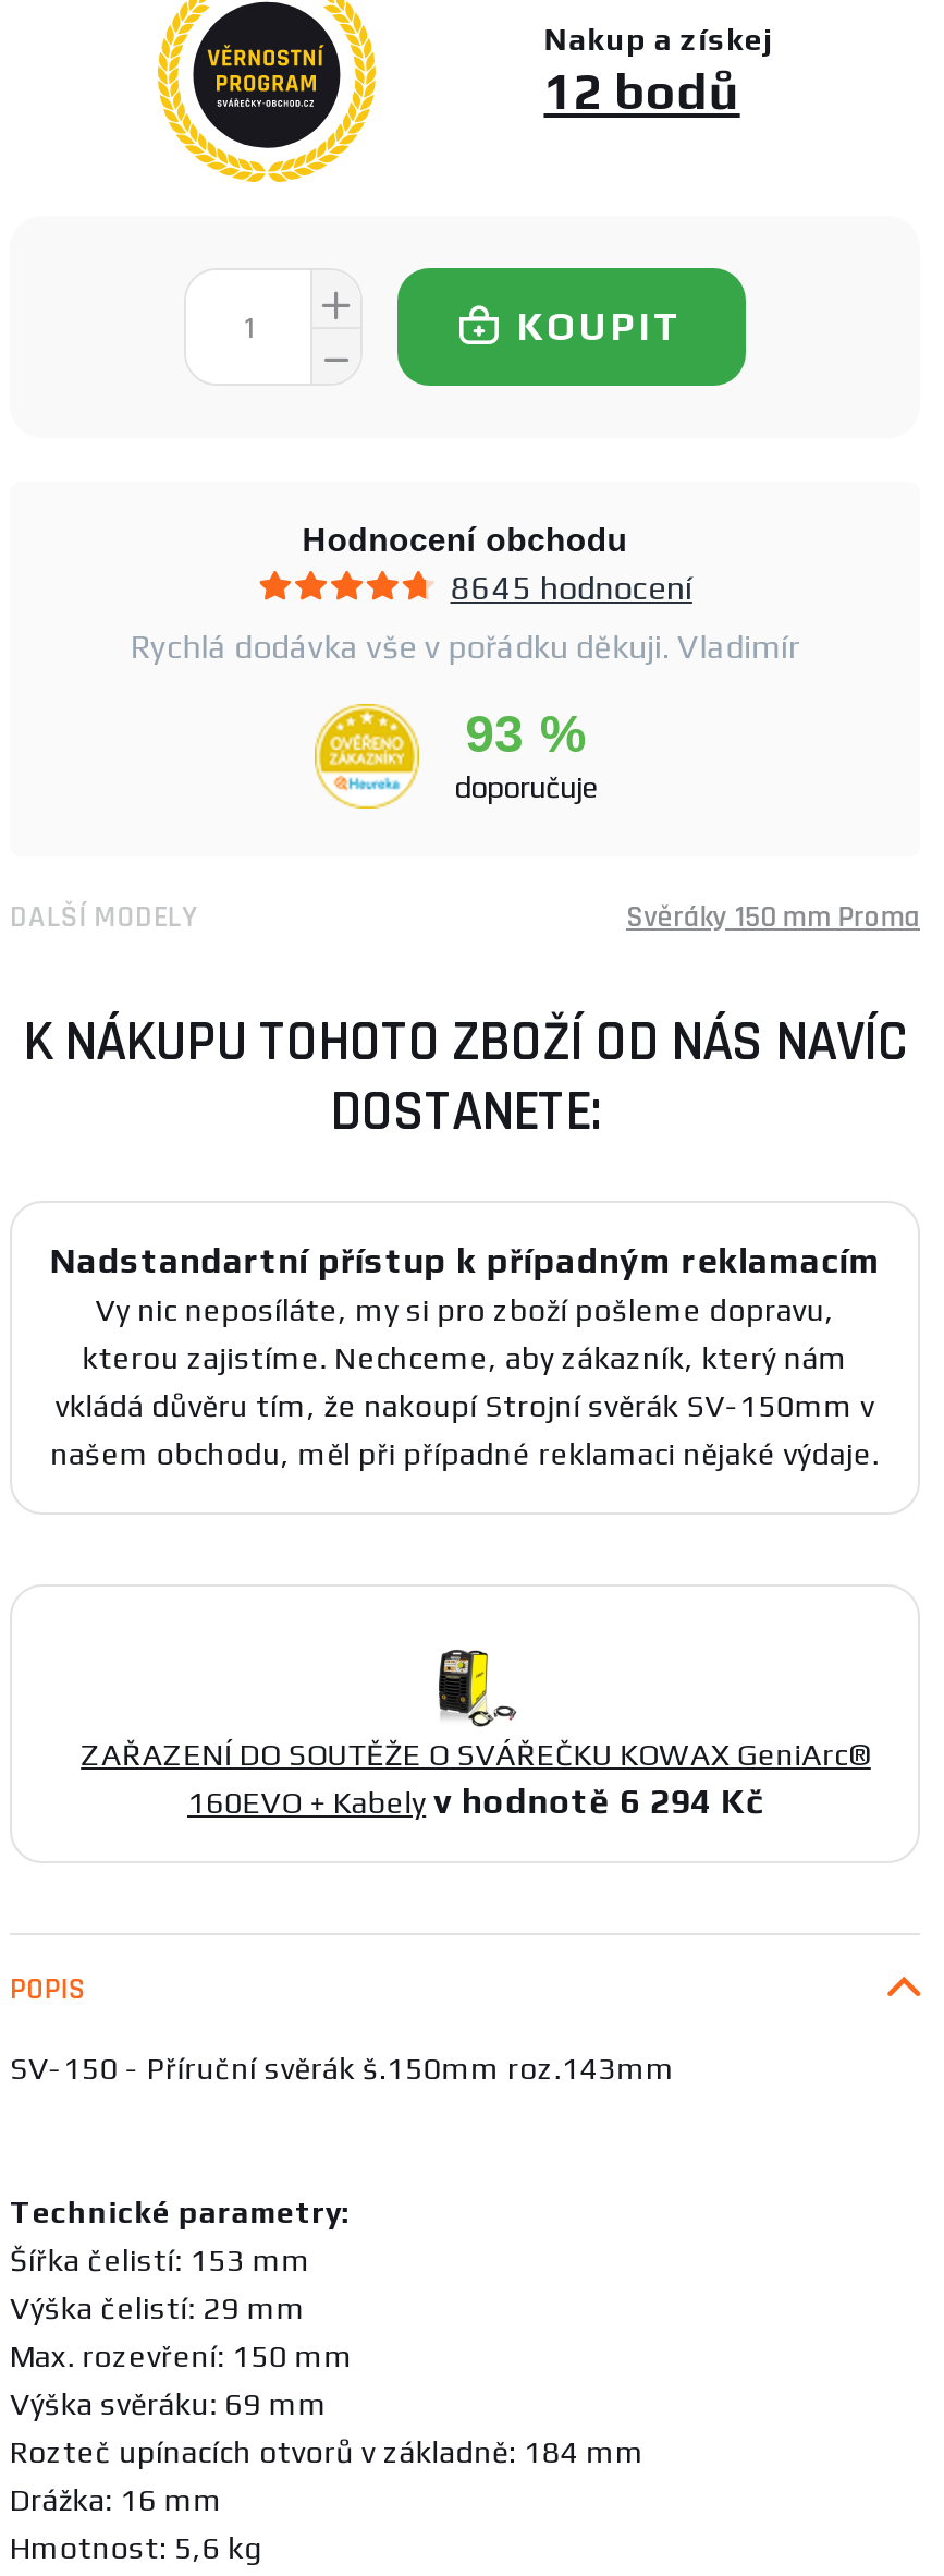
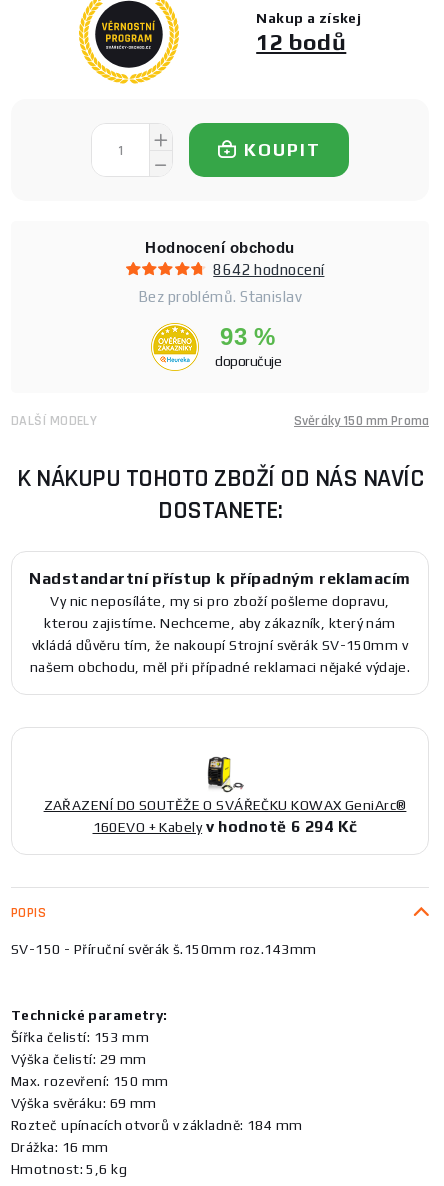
[450,569,692,606] 8645 hodnocení -> [213,261,324,278] 8642 hodnocení
[130,627,800,664] Rychlá dodávka vše v pořádku děkuji. Vladimír -> [138,288,302,305] Bez problémů. Stanislav

